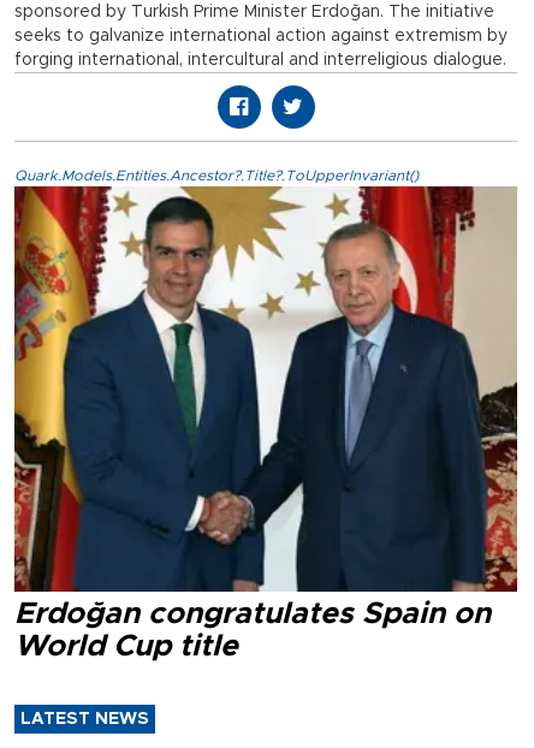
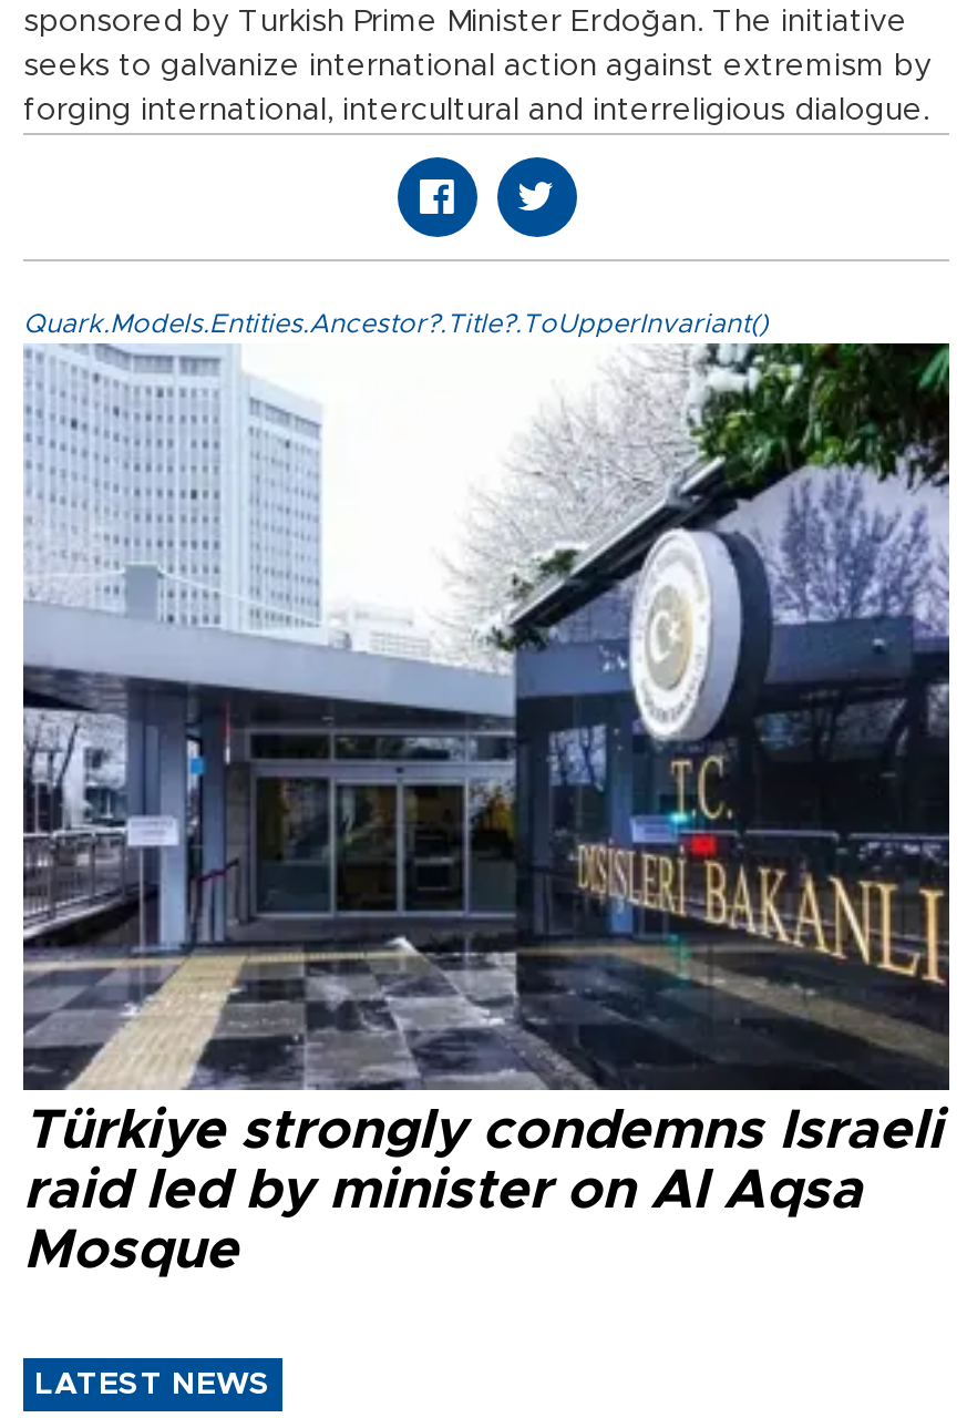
[13,185,518,662] [image] | Erdoğan congratulates Spain on | World Cup title -> [21,341,951,1279] [image] | Türkiye strongly condemns Israeli | raid led by minister on Al Aqsa | Mosque

